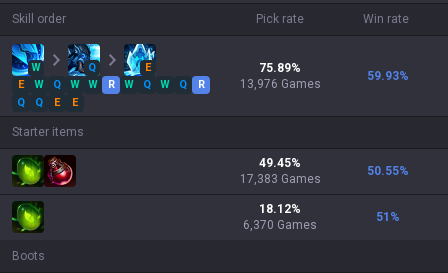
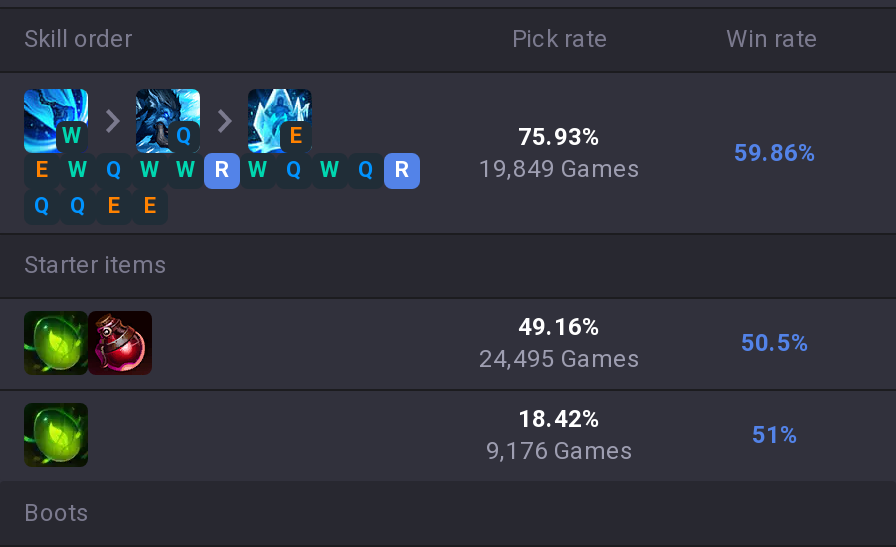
[259,61,301,75] 75.89% -> [518,123,602,151] 75.93%
[367,69,409,83] 59.93% -> [734,139,818,167] 59.86%
[239,77,320,91] 13,976 Games -> [479,155,641,183] 19,849 Games
[259,156,301,170] 49.45% -> [518,313,602,341] 49.16%
[367,164,409,178] 50.55% -> [741,329,811,357] 50.5%
[239,172,320,186] 17,383 Games -> [479,345,641,373] 24,495 Games
[259,202,301,216] 18.12% -> [518,405,602,433] 18.42%
[243,218,317,232] 6,370 Games -> [486,437,634,465] 9,176 Games

